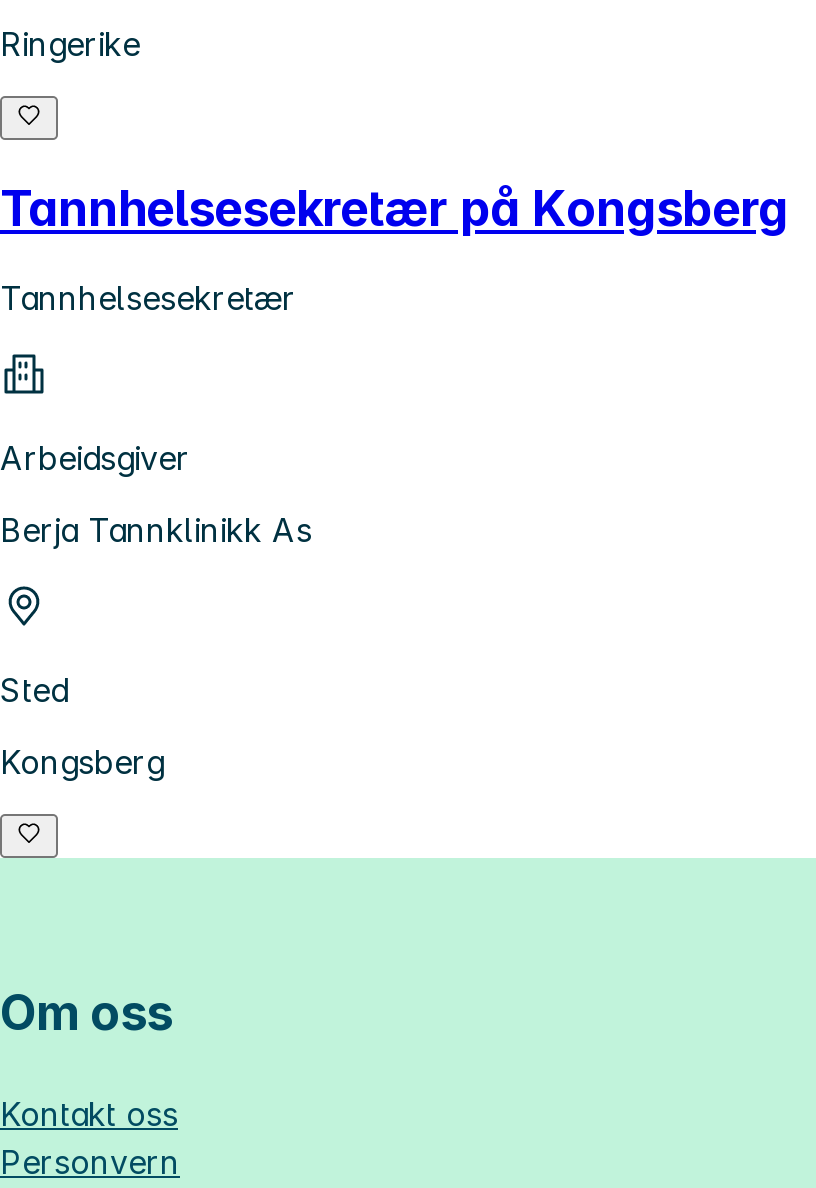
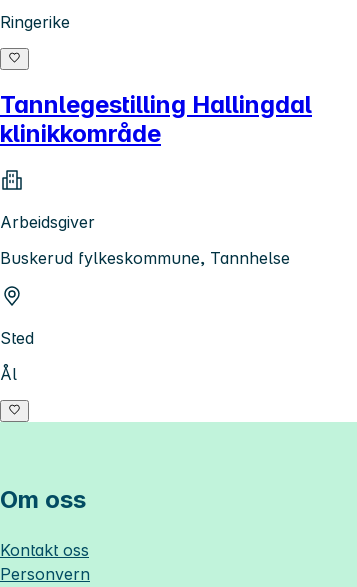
[0,180,788,318] Tannhelsesekretær på Kongsberg | Tannhelsesekretær -> [0,90,312,148] Tannlegestilling Hallingdal | klinikkområde
[0,510,312,550] Berja Tannklinikk As -> [0,248,290,268] Buskerud fylkeskommune, Tannhelse
[0,742,164,782] Kongsberg -> [0,364,17,384] Ål

